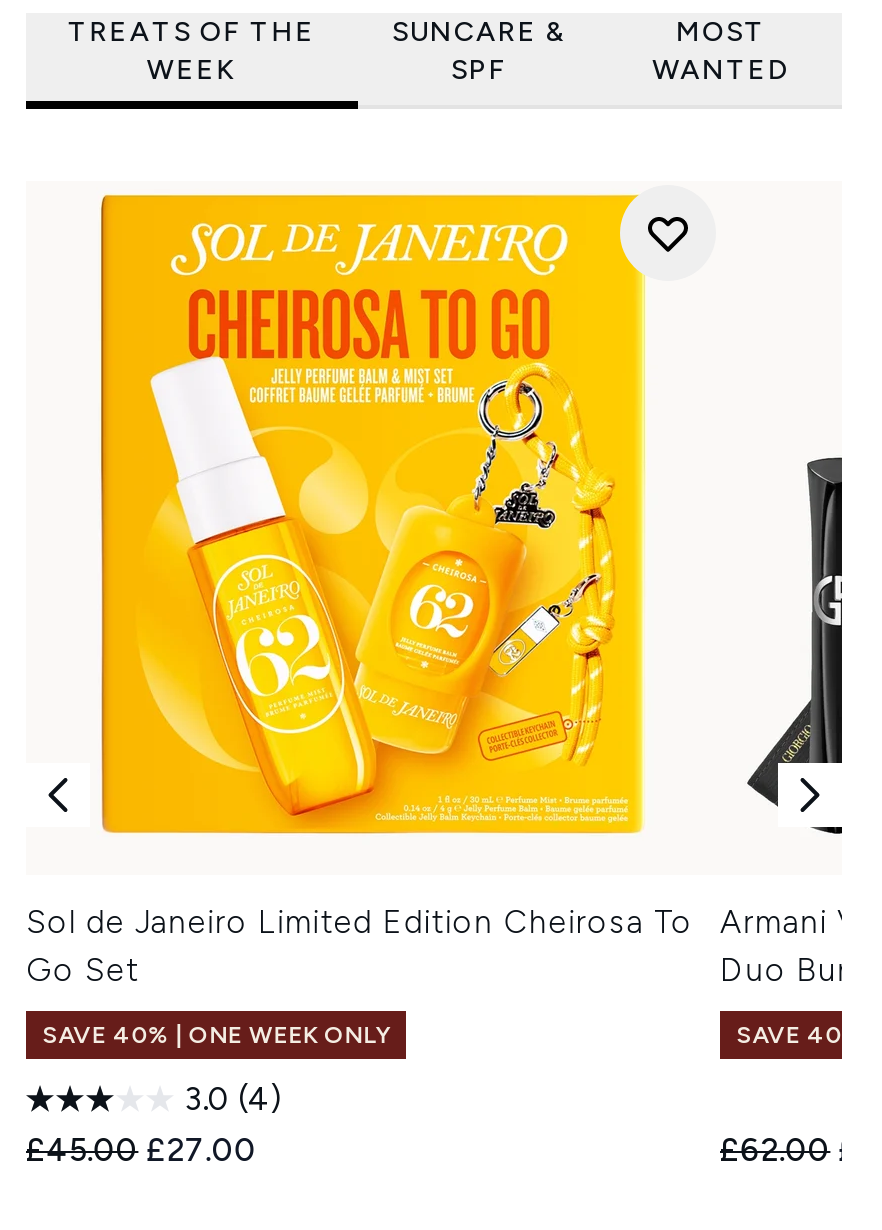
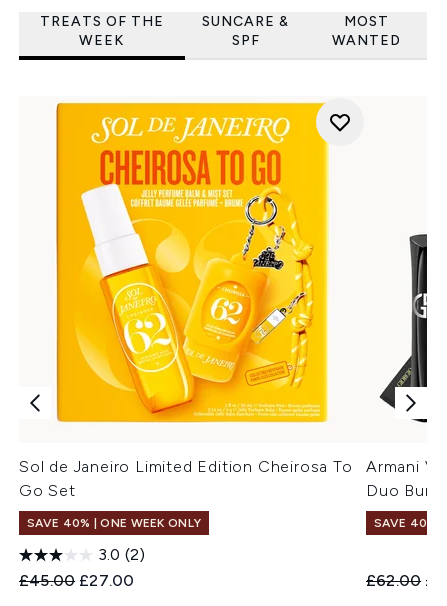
[184,1079,282,1117] 3.0 (4) -> [98,545,145,564] 3.0 (2)

